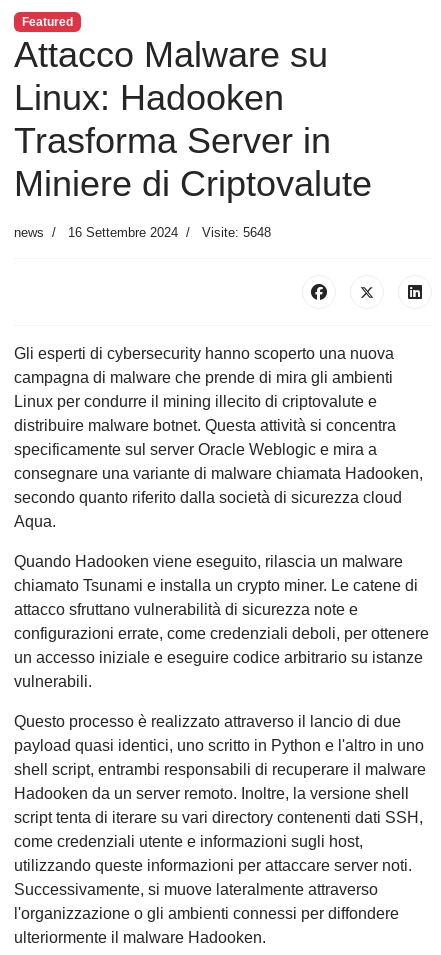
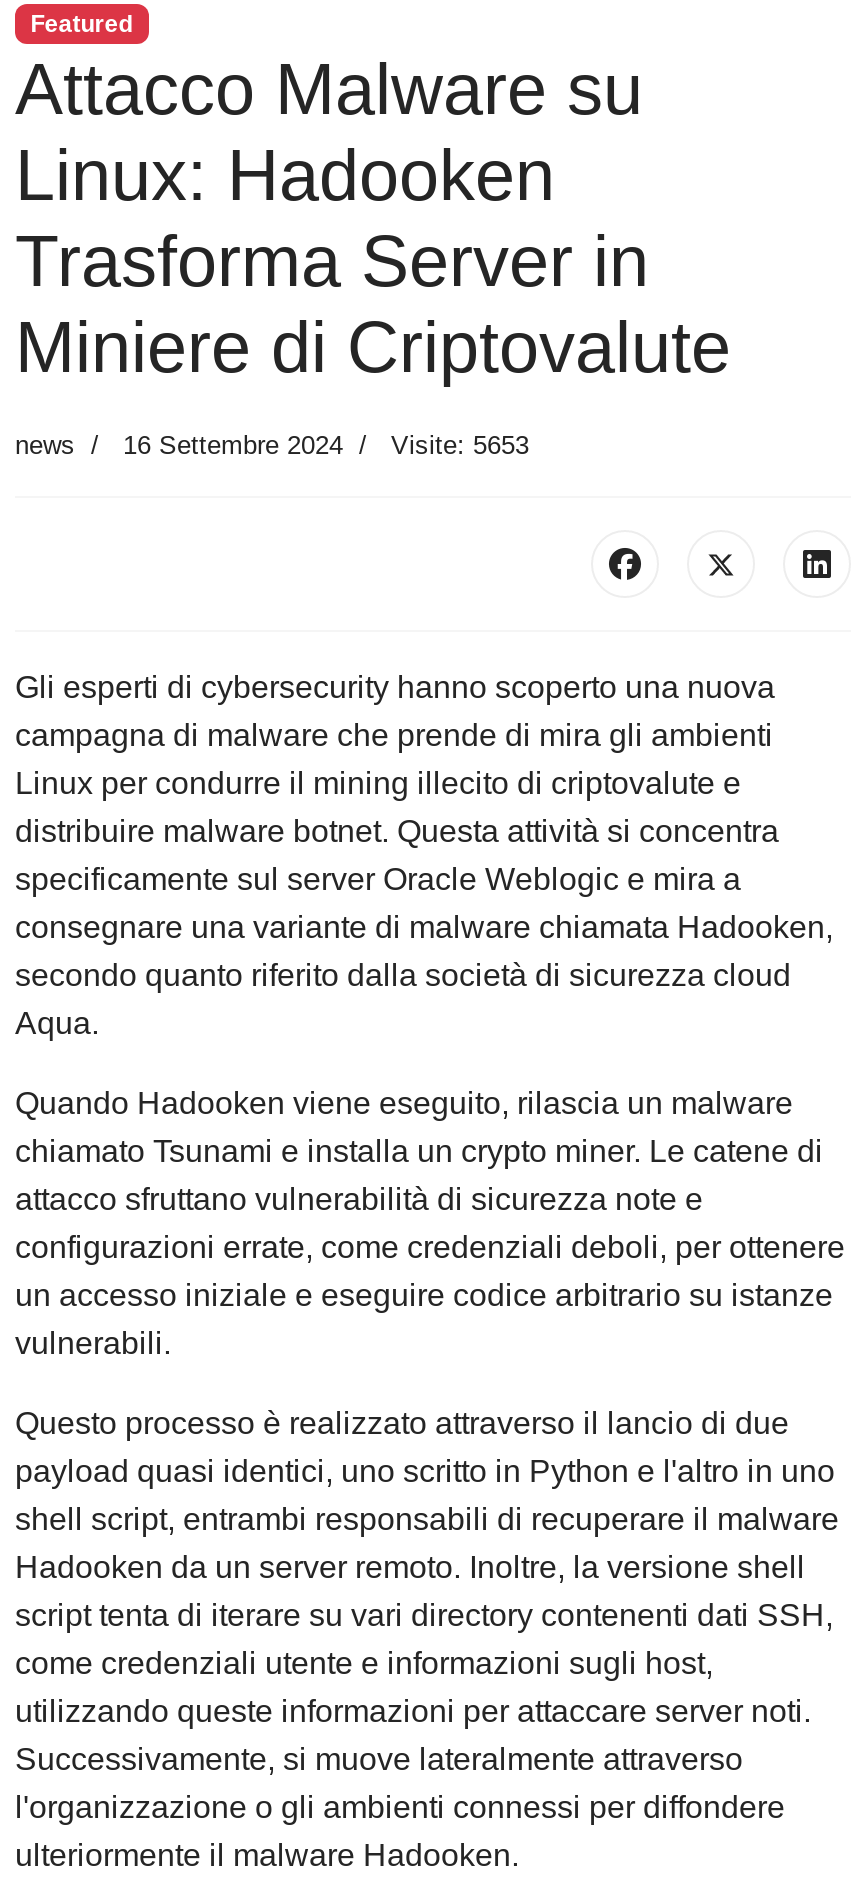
[14,225,271,240] news 16 Settembre 2024 Visite: 5648 -> [15,430,529,460] news 16 Settembre 2024 Visite: 5653

